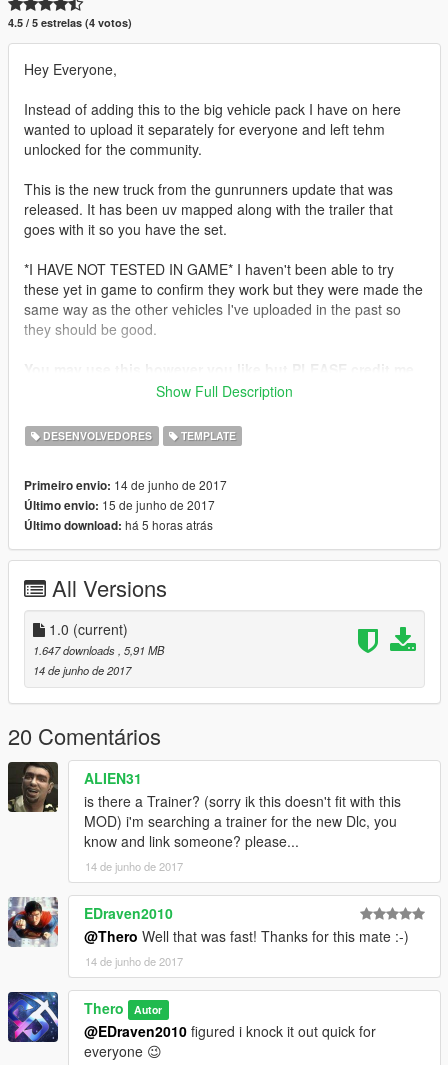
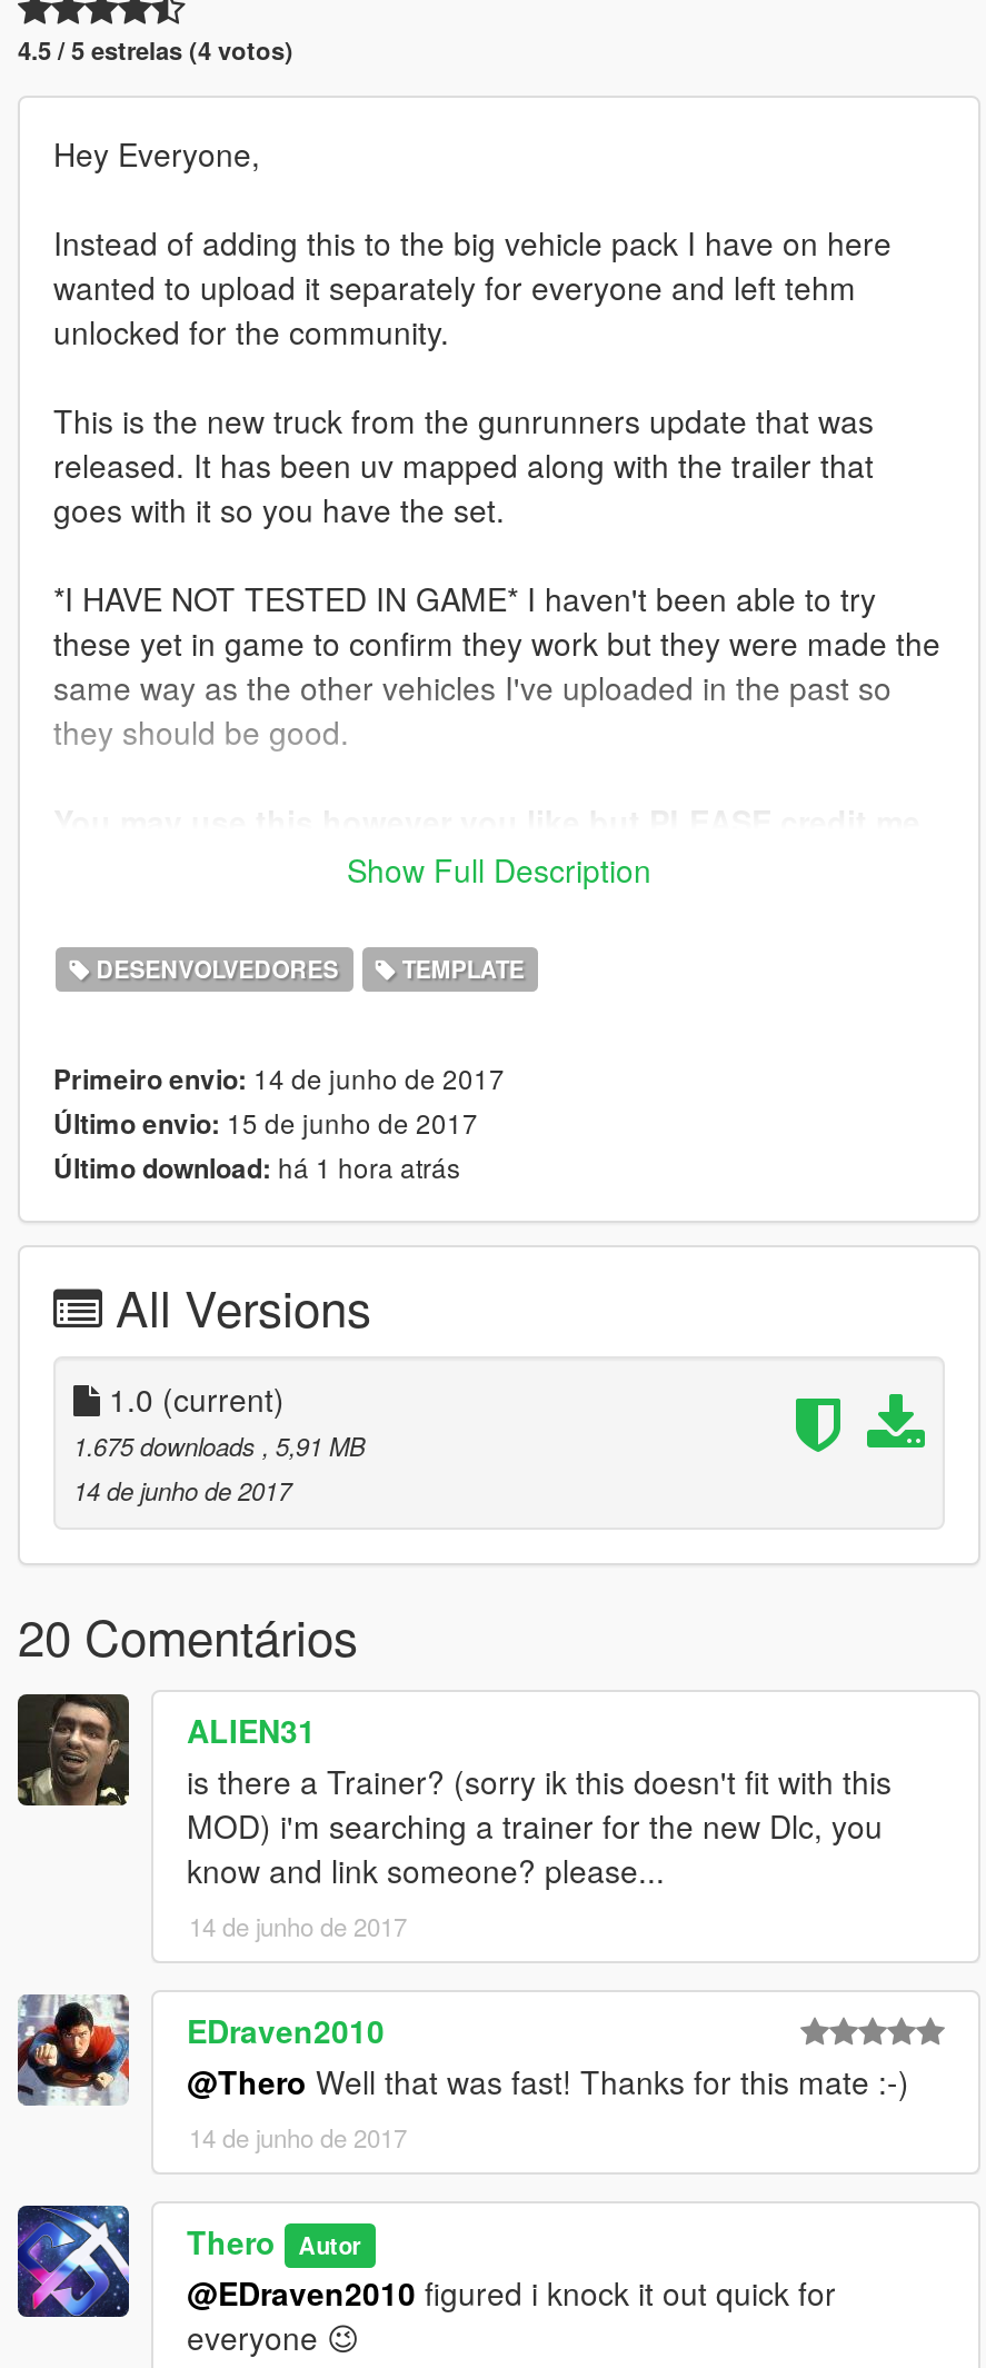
[24,516,213,534] Último download: há 5 horas atrás -> [53,1147,460,1187] Último download: há 1 hora atrás
[33,642,164,658] 1.647 downloads, 5,91 MB -> [73,1427,365,1463] 1.675 downloads, 5,91 MB

